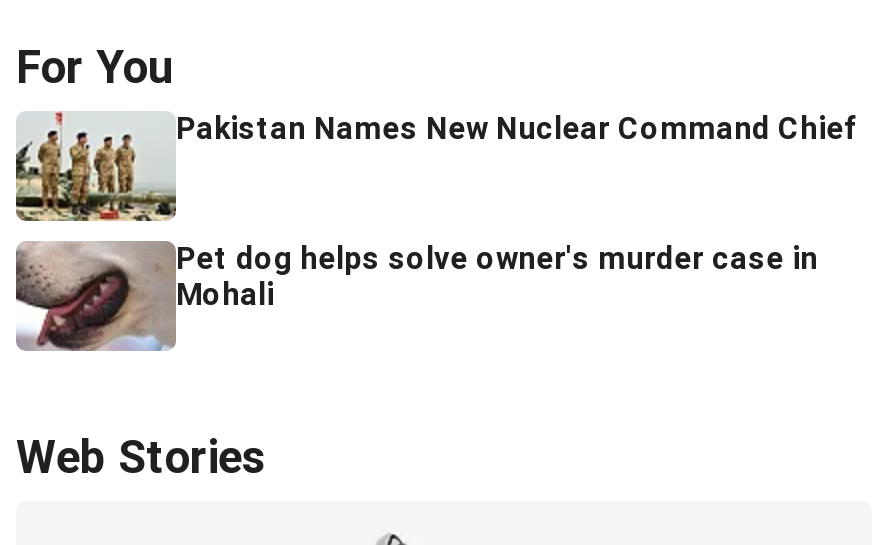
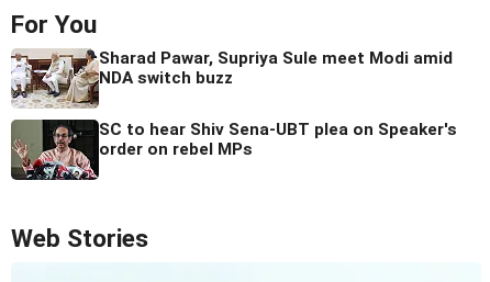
[14,111,858,223] [image] | Pakistan Names New Nuclear Command Chief -> [11,49,453,109] [image] | Sharad Pawar, Supriya Sule meet Modi amid | NDA switch buzz
[16,241,818,353] [image] | Pet dog helps solve owner's murder case in | Mohali -> [10,119,457,181] [image] | SC to hear Shiv Sena-UBT plea on Speaker's | order on rebel MPs

